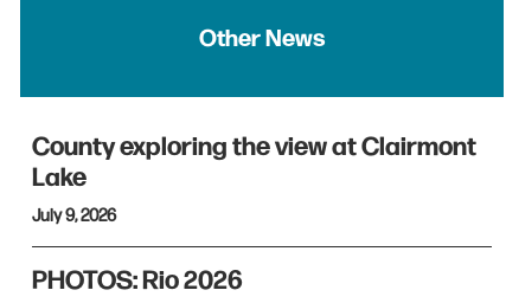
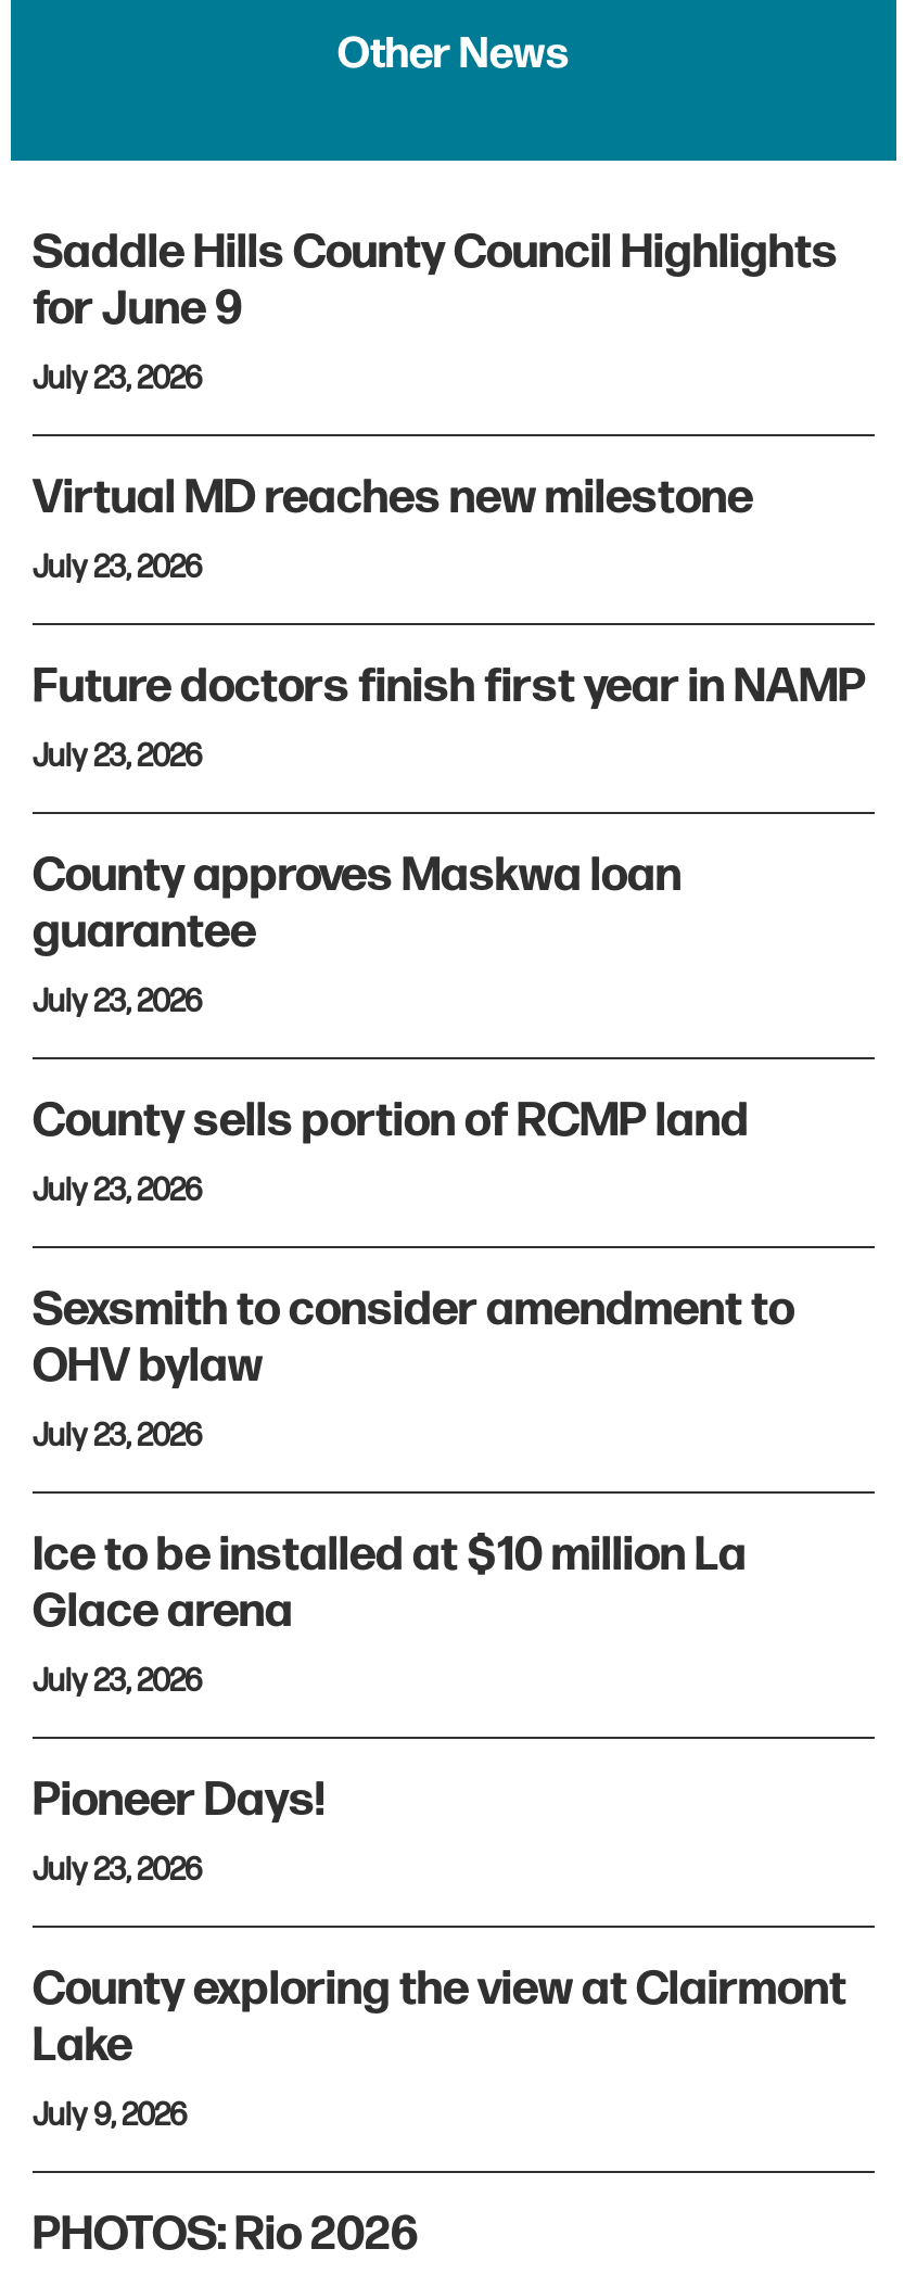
none -> [33,223,866,1890] Saddle Hills County Council Highlights | for June 9 | July 23, 2026 | Virtual MD reaches new milestone | July 23, 2026 | Future doctors finish first year in NAMP | July 23, 2026 | County approves Maskwa loan | guarantee | July 23, 2026 | County sells portion of RCMP land | July 23, 2026 | Sexsmith to consider amendment to | OHV bylaw | July 23, 2026 | Ice to be installed at $10 million La | Glace arena | July 23, 2026 | Pioneer Days! | July 23, 2026

